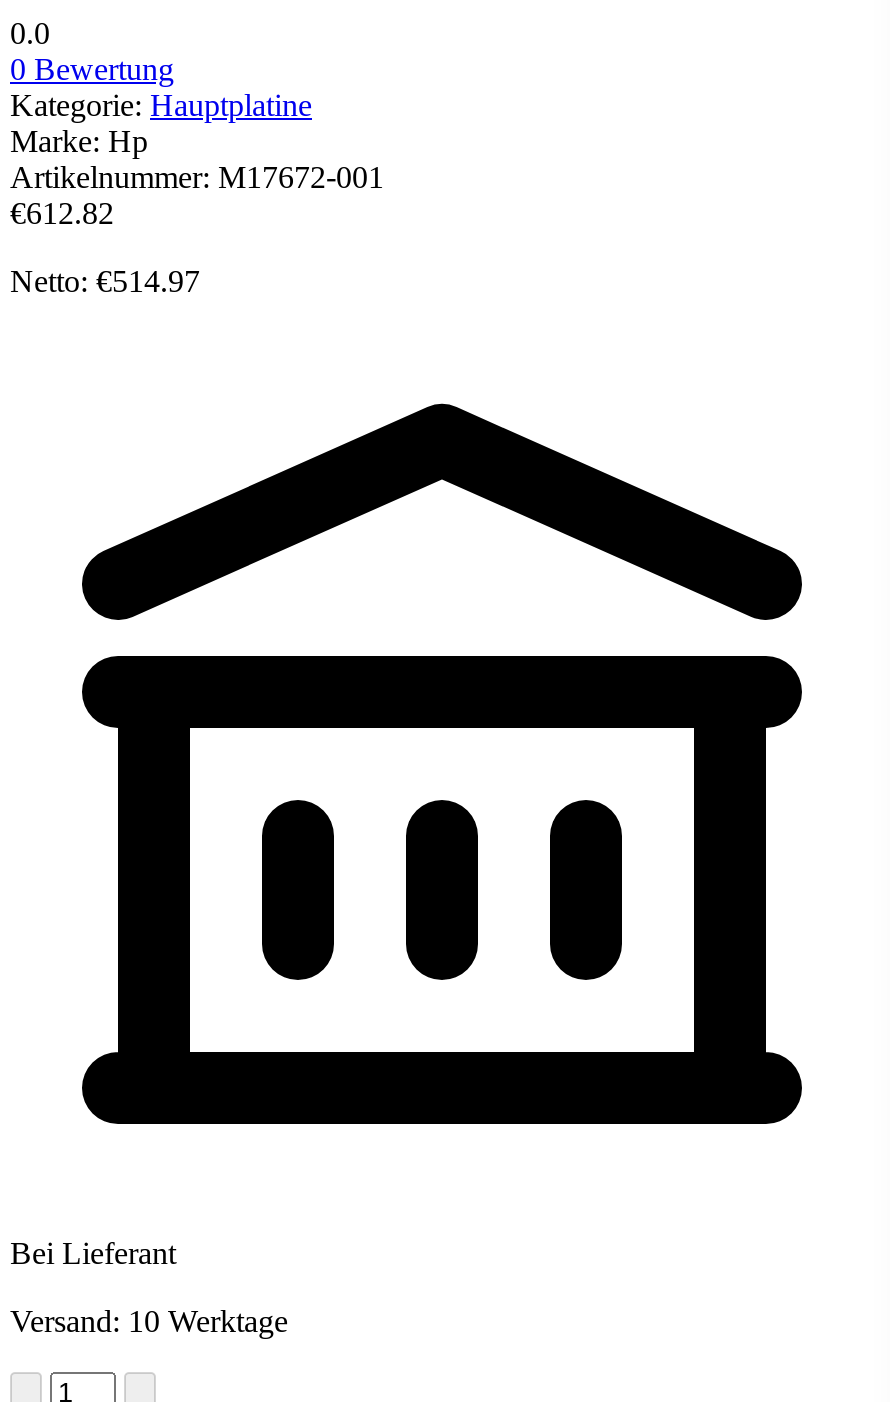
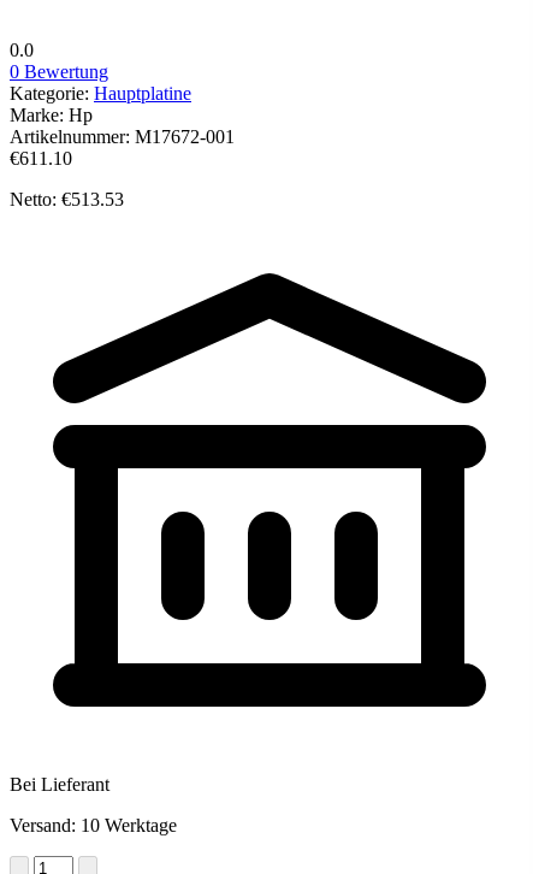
[10,196,114,230] €612.82 -> [10,148,72,168] €611.10
[10,264,200,298] Netto: €514.97 -> [10,189,124,209] Netto: €513.53

